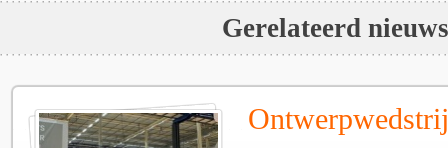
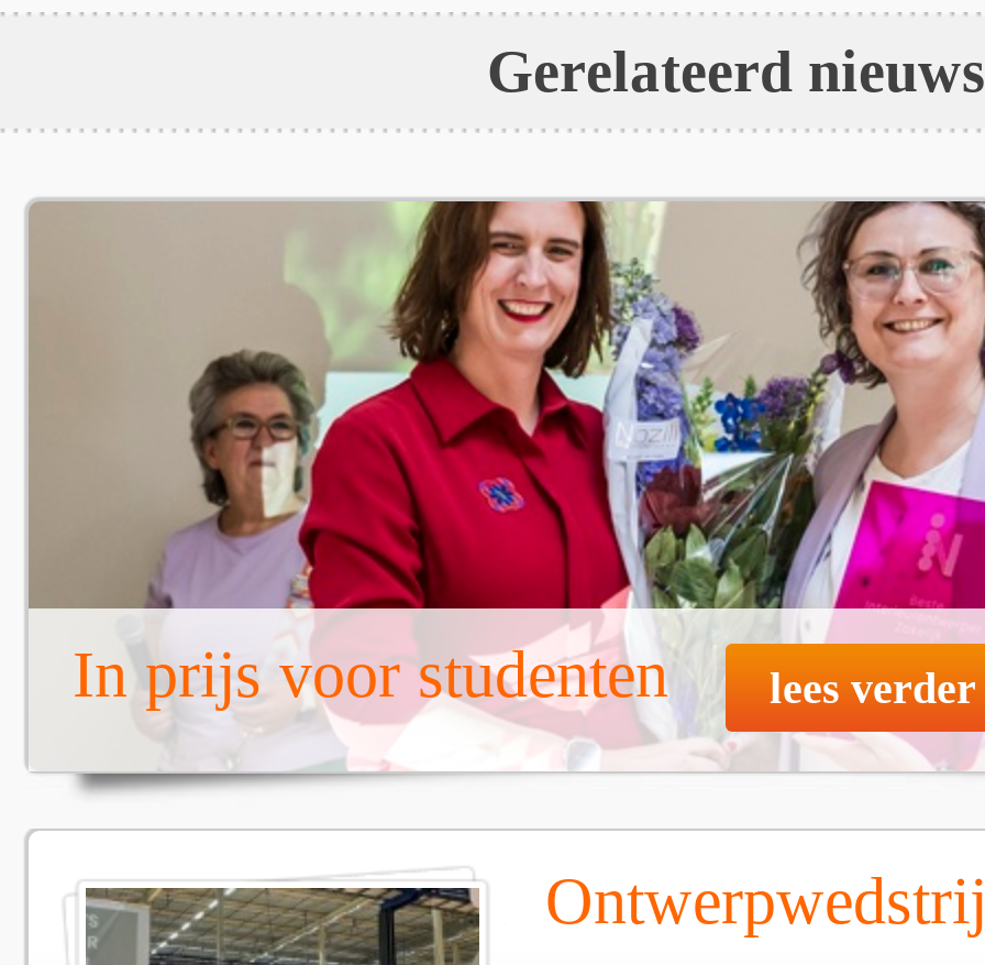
none -> [26,199,978,793] [image] | In prijs voor studenten | lees verder

